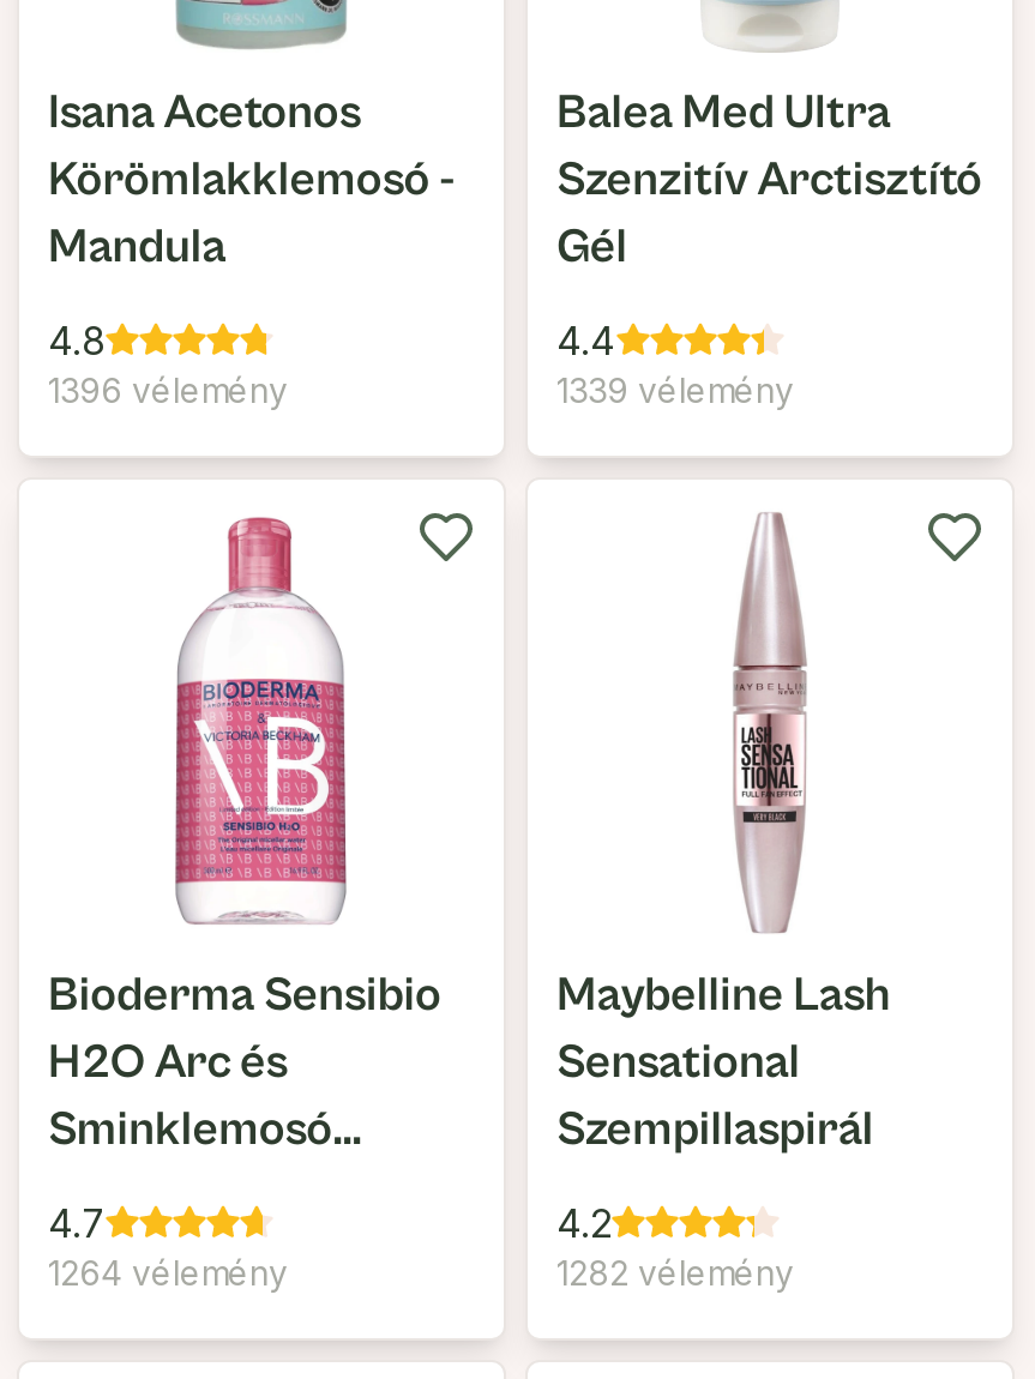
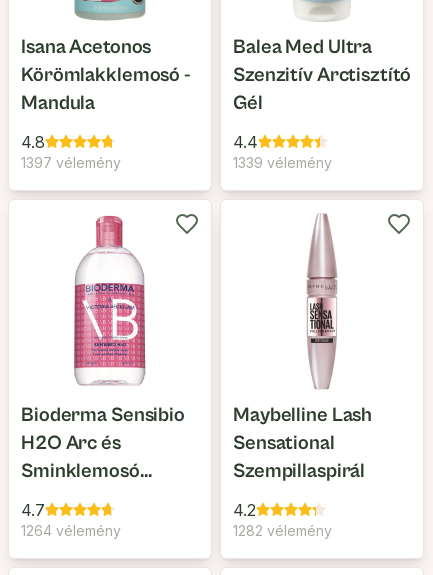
[48,369,288,410] 1396 vélemény -> [21,154,121,171] 1397 vélemény

